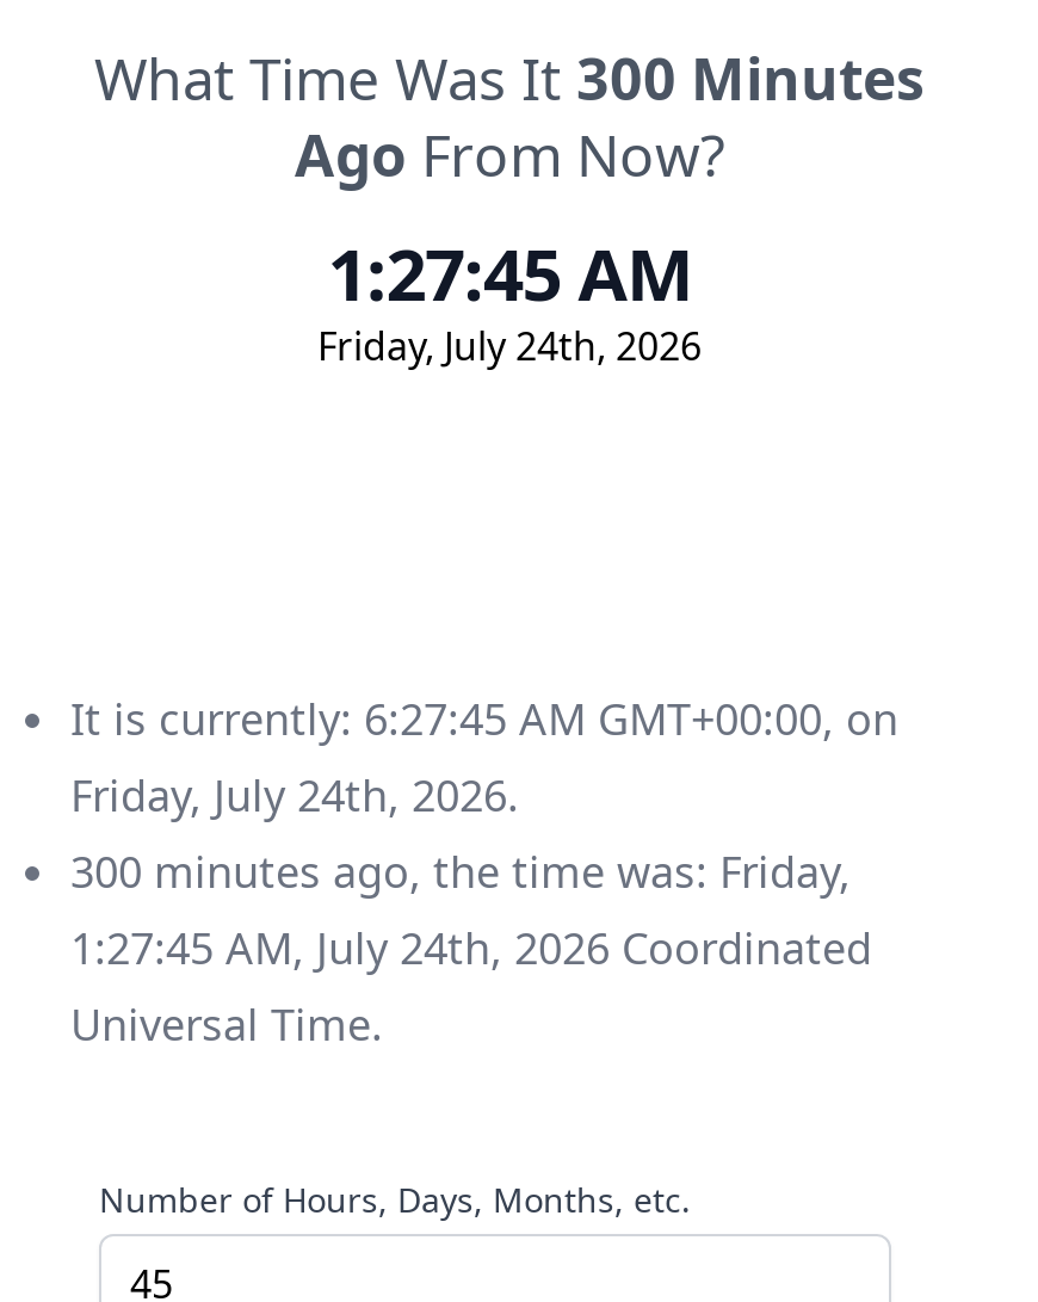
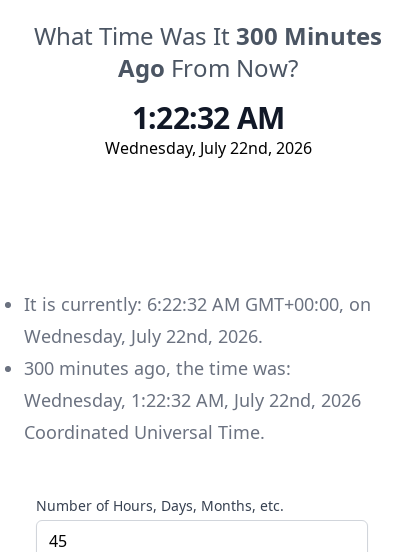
[317,224,702,372] 1:27:45 AM | Friday, July 24th, 2026 -> [104,97,311,159] 1:22:32 AM | Wednesday, July 22nd, 2026
[70,690,898,1053] It is currently: 6:27:45 AM GMT+00:00, on | Friday, July 24th, 2026. | 300 minutes ago, the time was: Friday, | 1:27:45 AM, July 24th, 2026 Coordinated | Universal Time. -> [24,292,371,444] It is currently: 6:22:32 AM GMT+00:00, on | Wednesday, July 22nd, 2026. | 300 minutes ago, the time was: | Wednesday, 1:22:32 AM, July 22nd, 2026 | Coordinated Universal Time.

